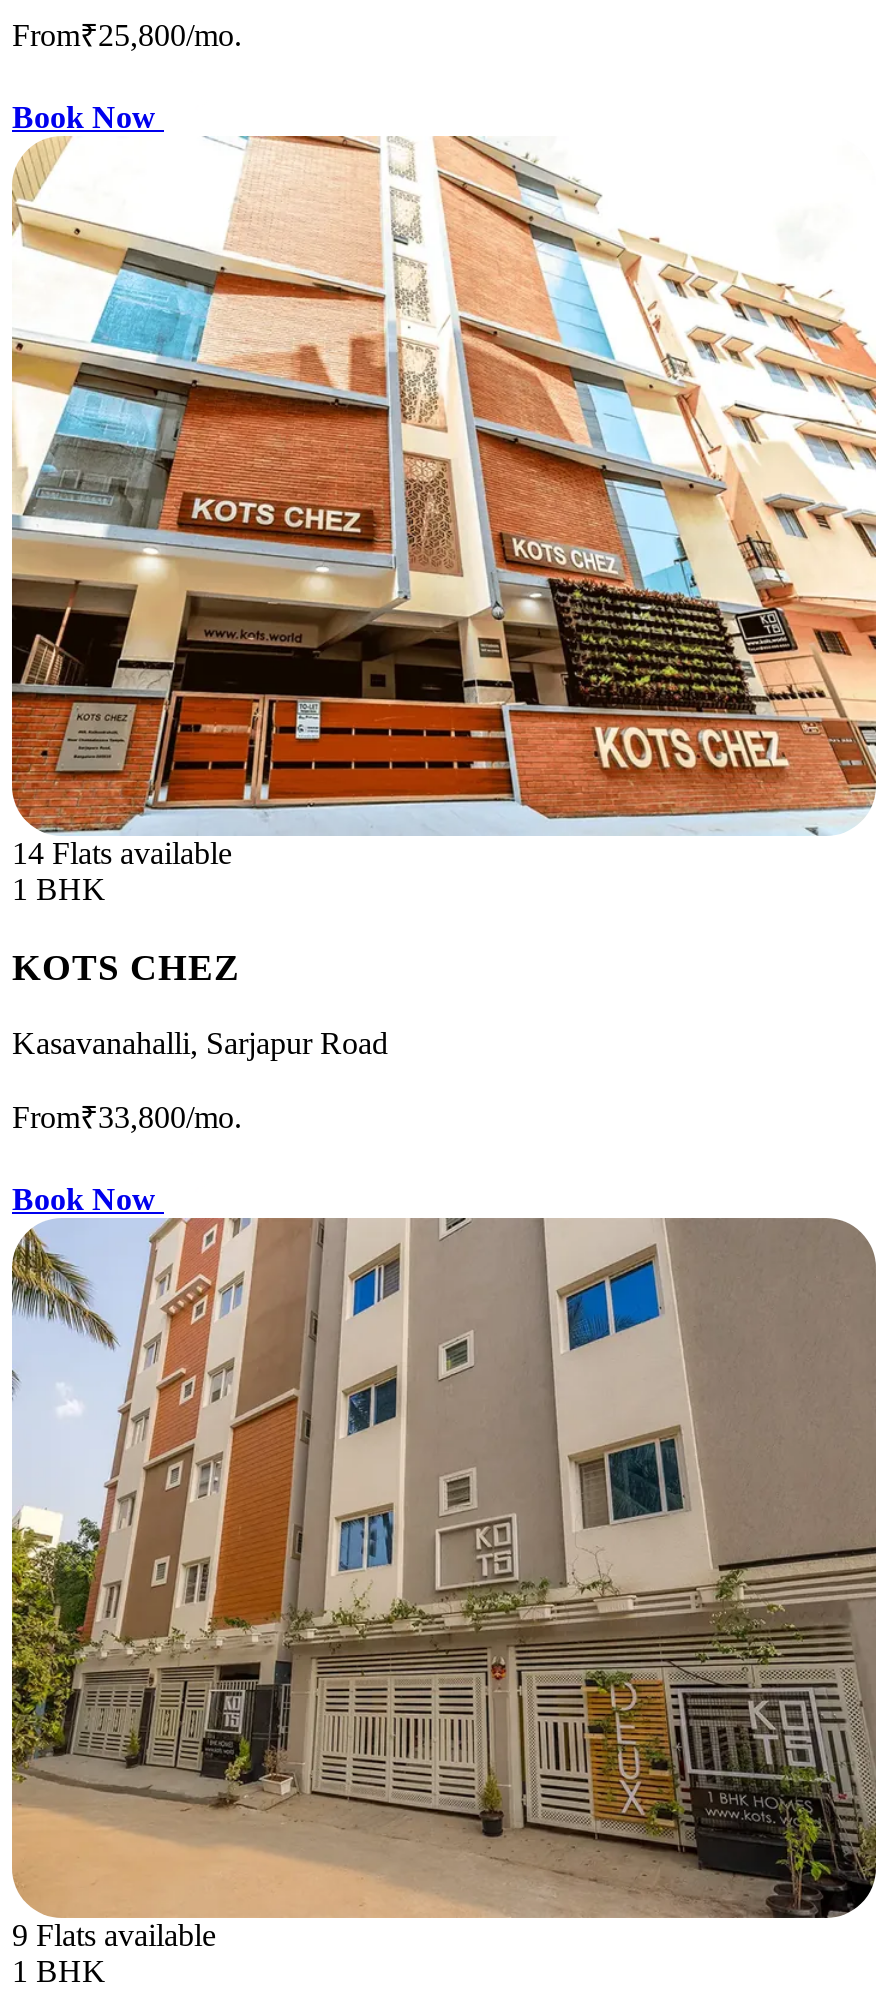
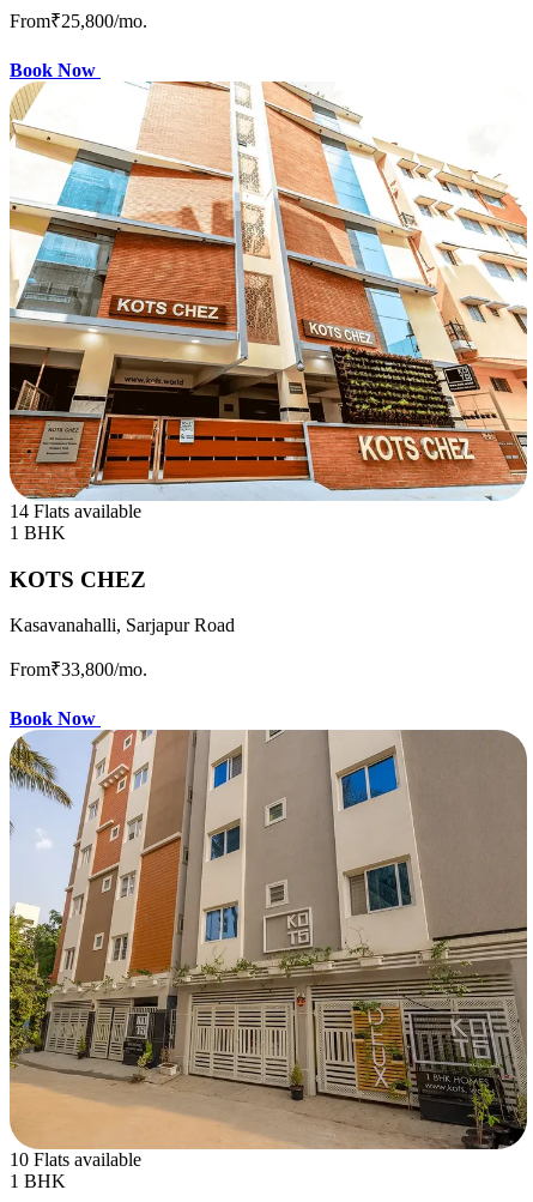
[12,1918,216,1952] 9 Flats available -> [10,1149,141,1170] 10 Flats available

